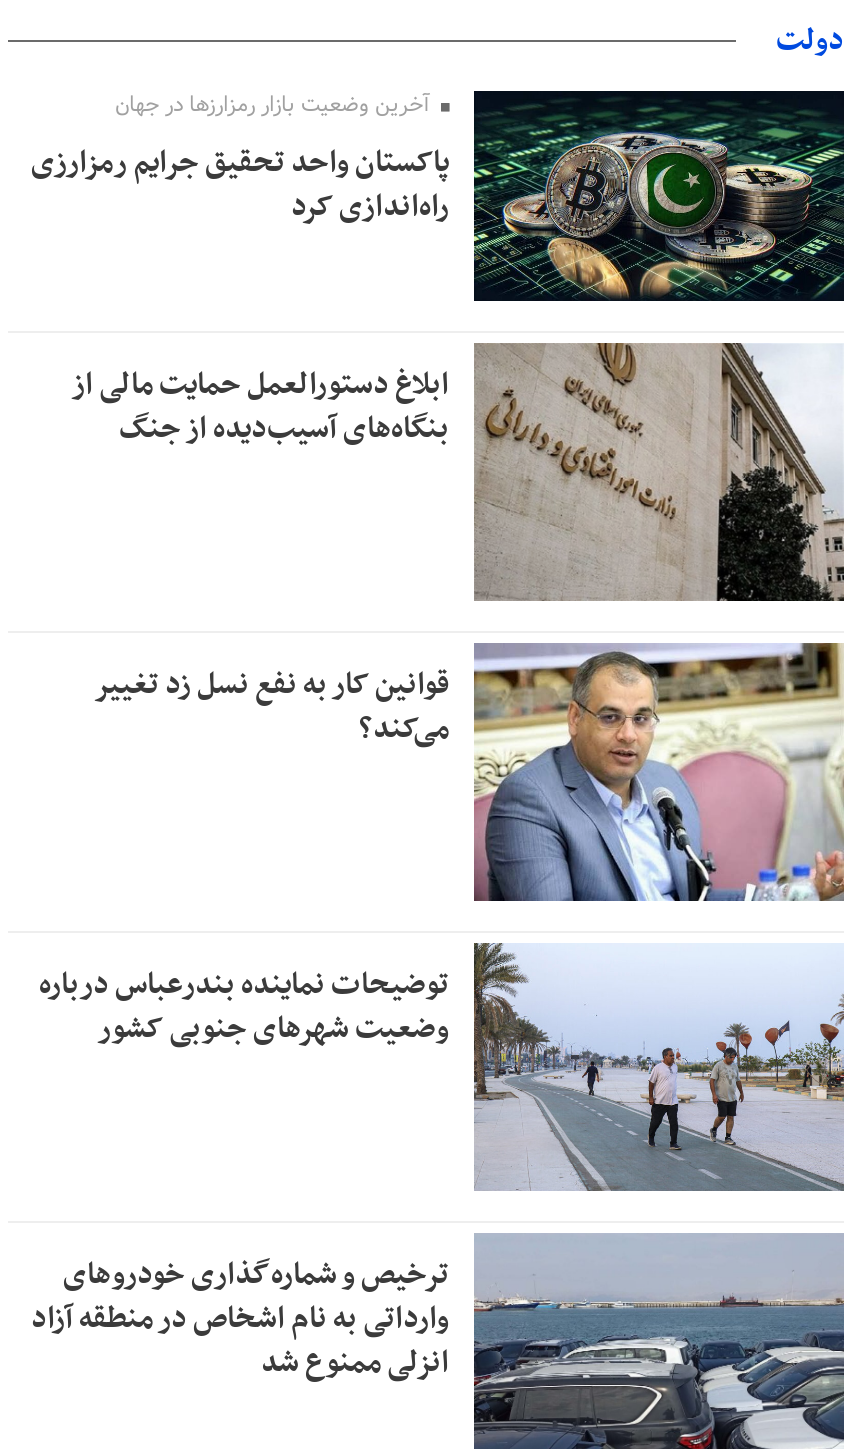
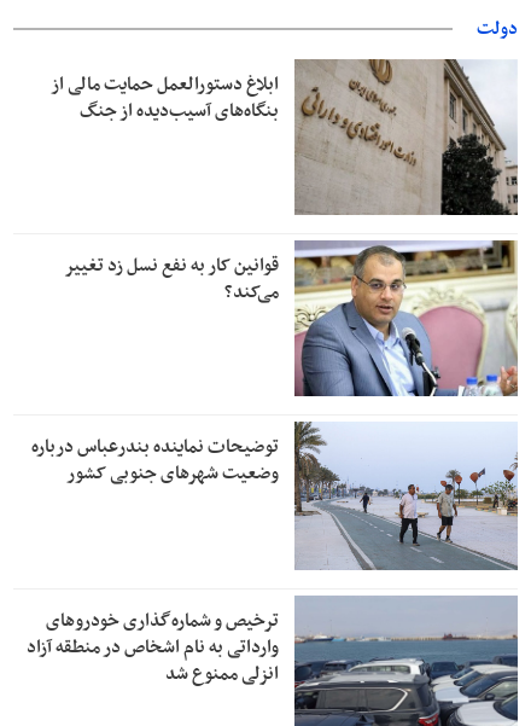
[31,86,846,303] [image] | آخرین وضعیت بازار رمزارزها در جهان | پاکستان واحد تحقیق جرایم رمزارزی | راه‌اندازی کرد -> none

